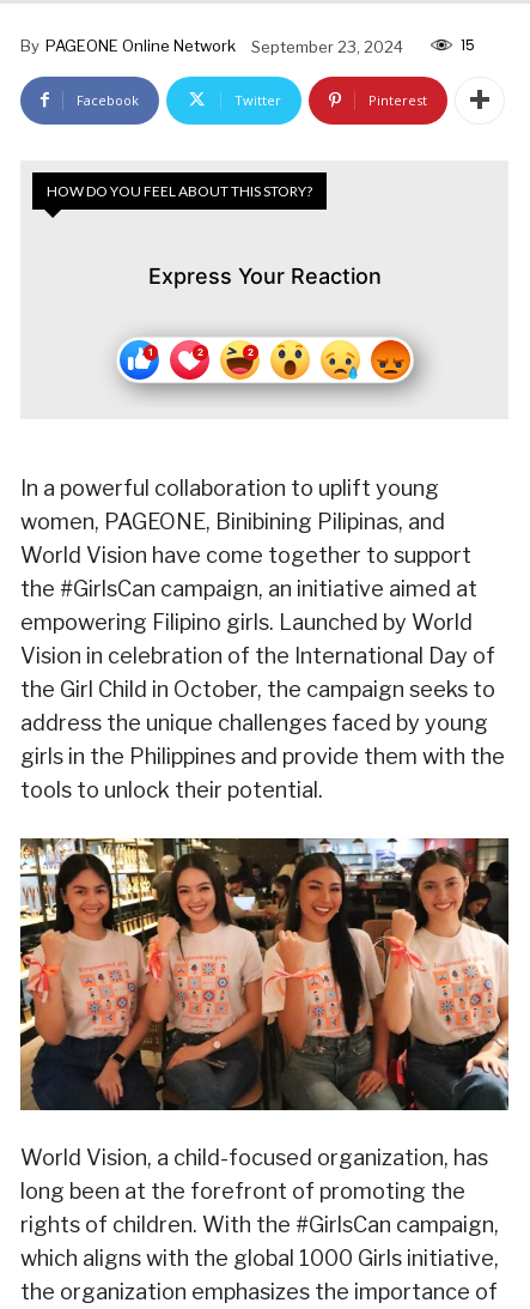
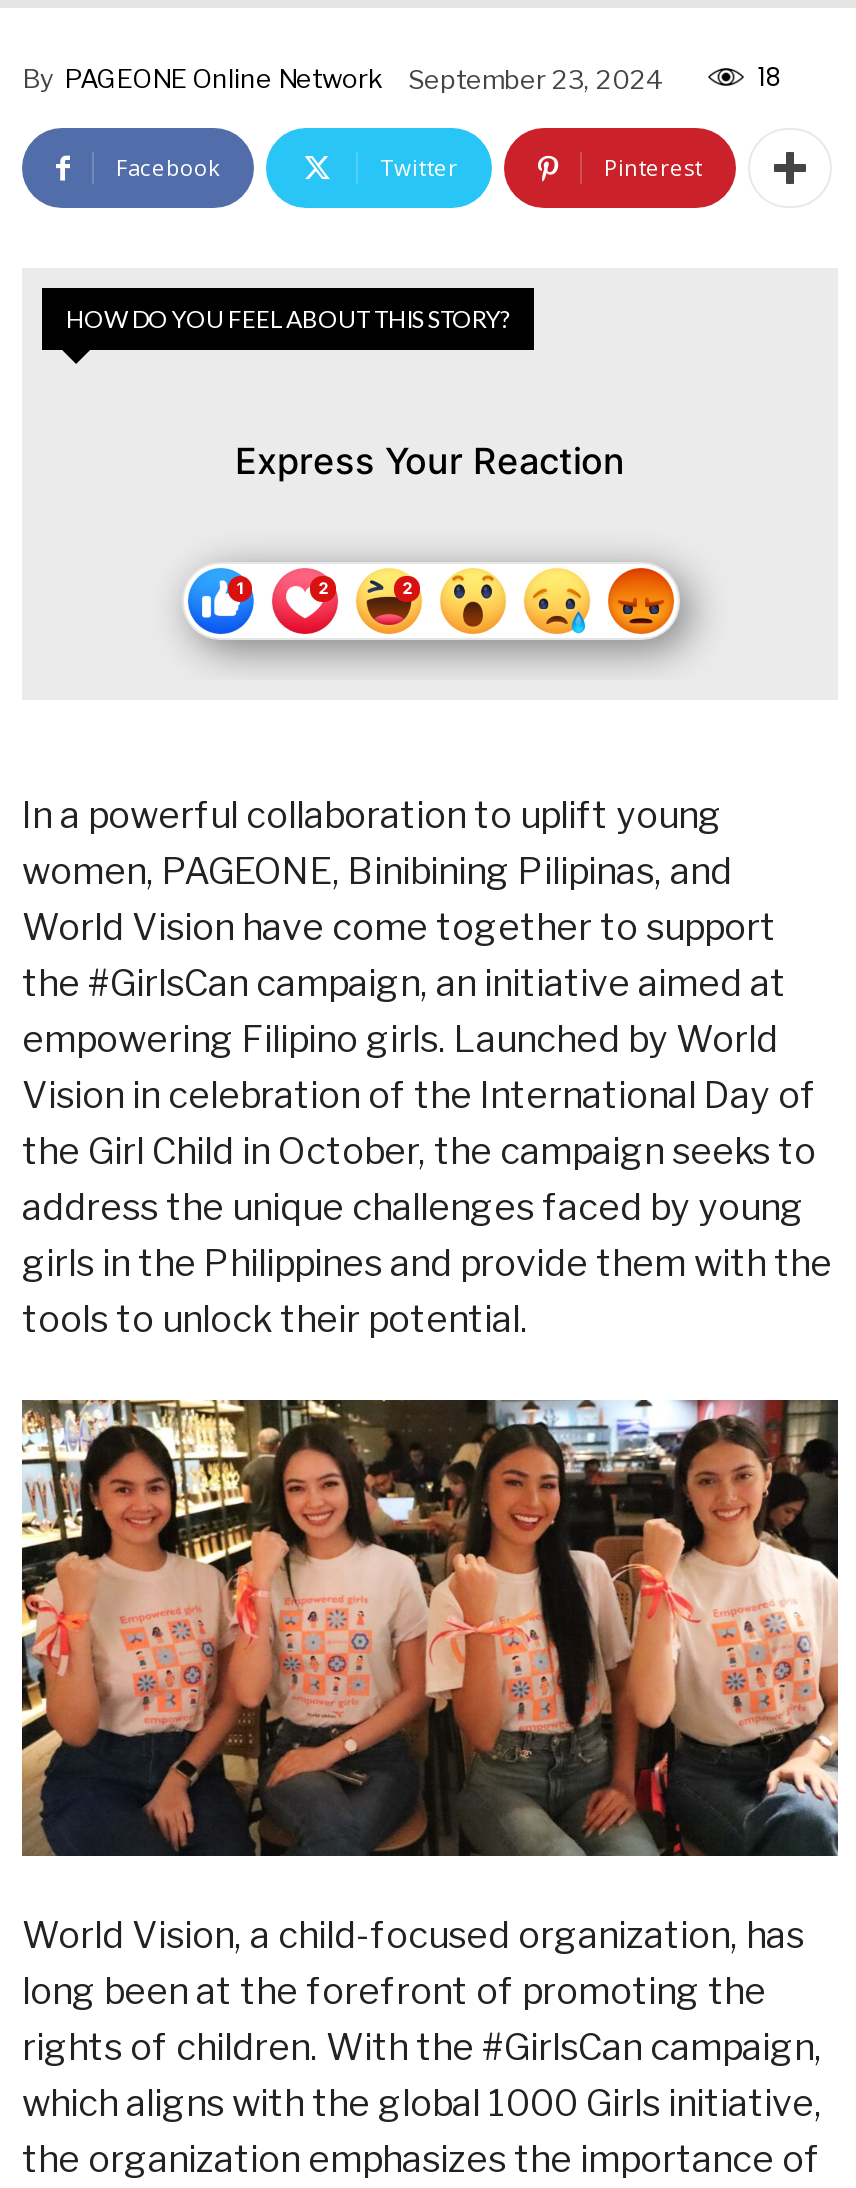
[461,35,475,55] 15 -> [758,59,782,93] 18

